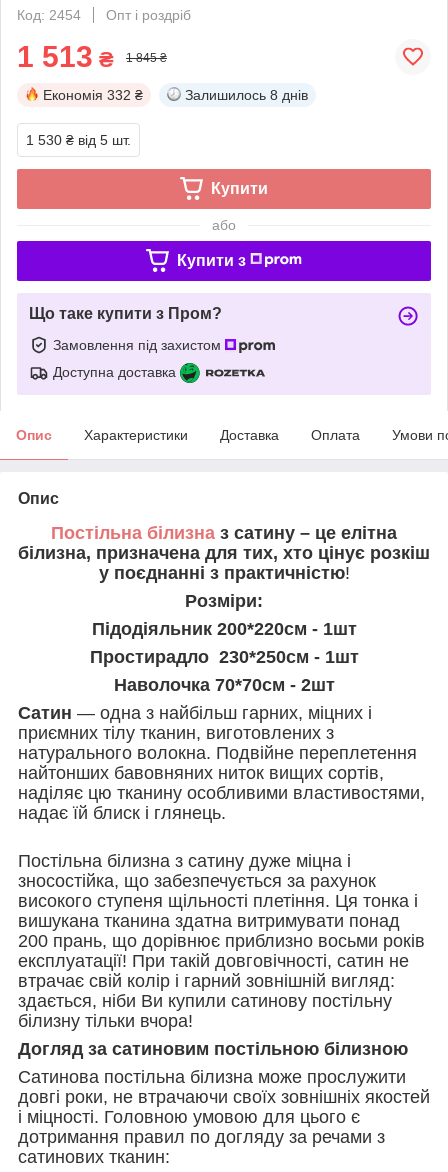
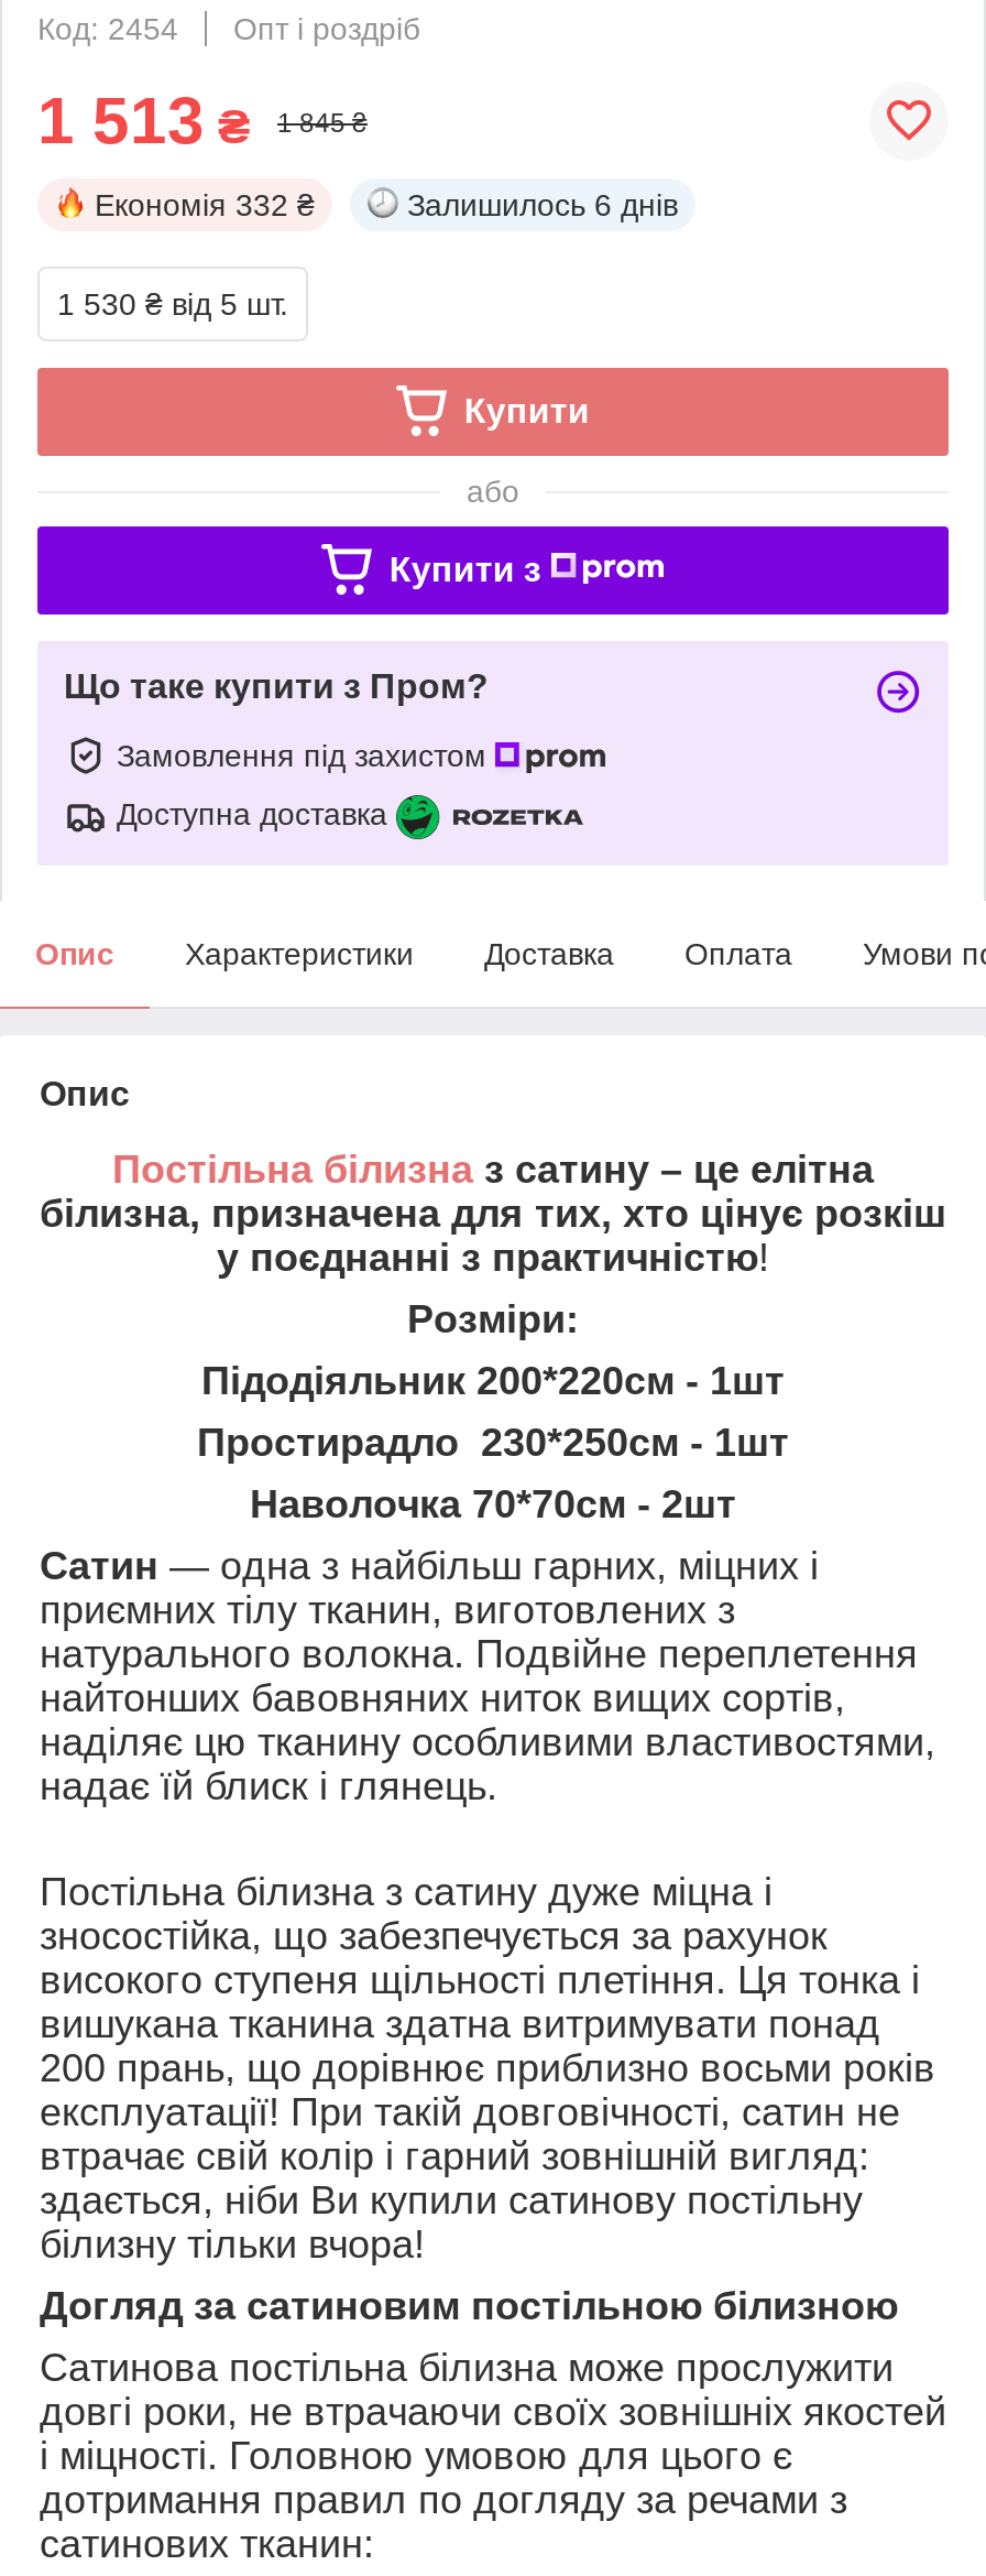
[185,87,308,103] Залишилось 8 днів -> [407,187,678,222] Залишилось 6 днів

